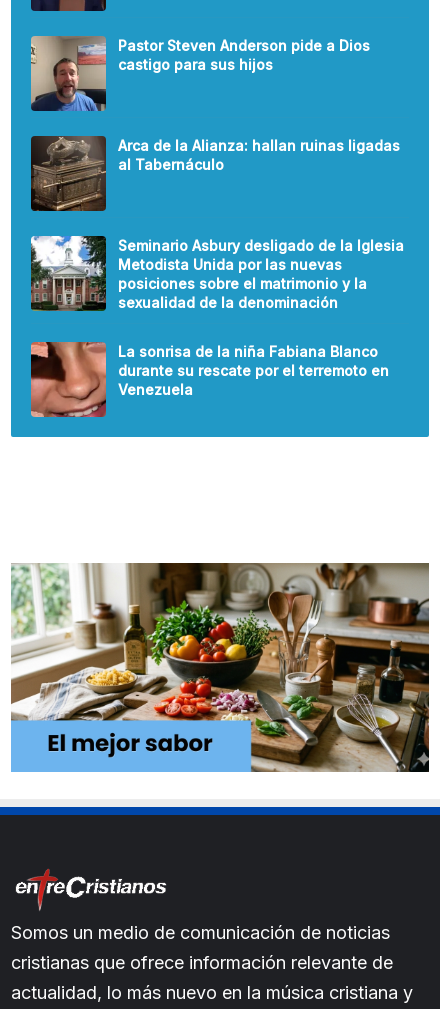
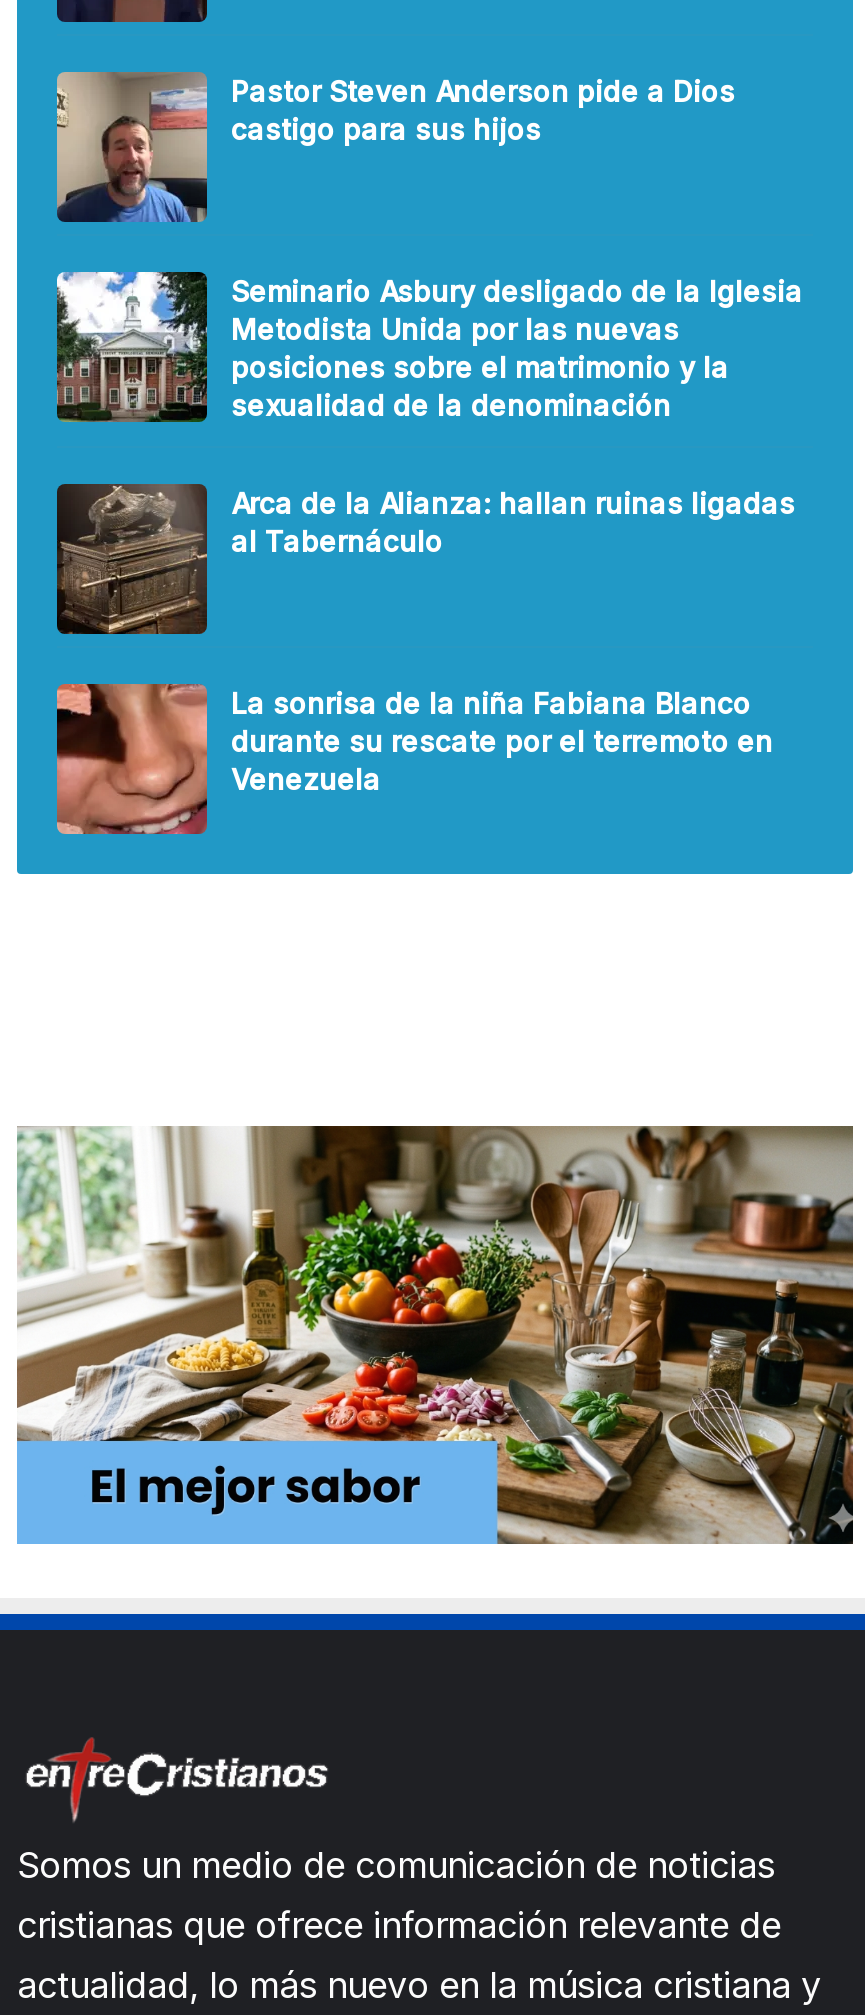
moved [30,135,400,211] -> [55,482,795,636]: [image] | Arca de la Alianza: hallan ruinas ligadas | al Tabernáculo
moved [29,234,404,312] -> [53,268,803,424]: [image] | Seminario Asbury desligado de la Iglesia | Metodista Unida por las nuevas | posiciones sobre el matrimonio y la | sexualidad de la denominación

